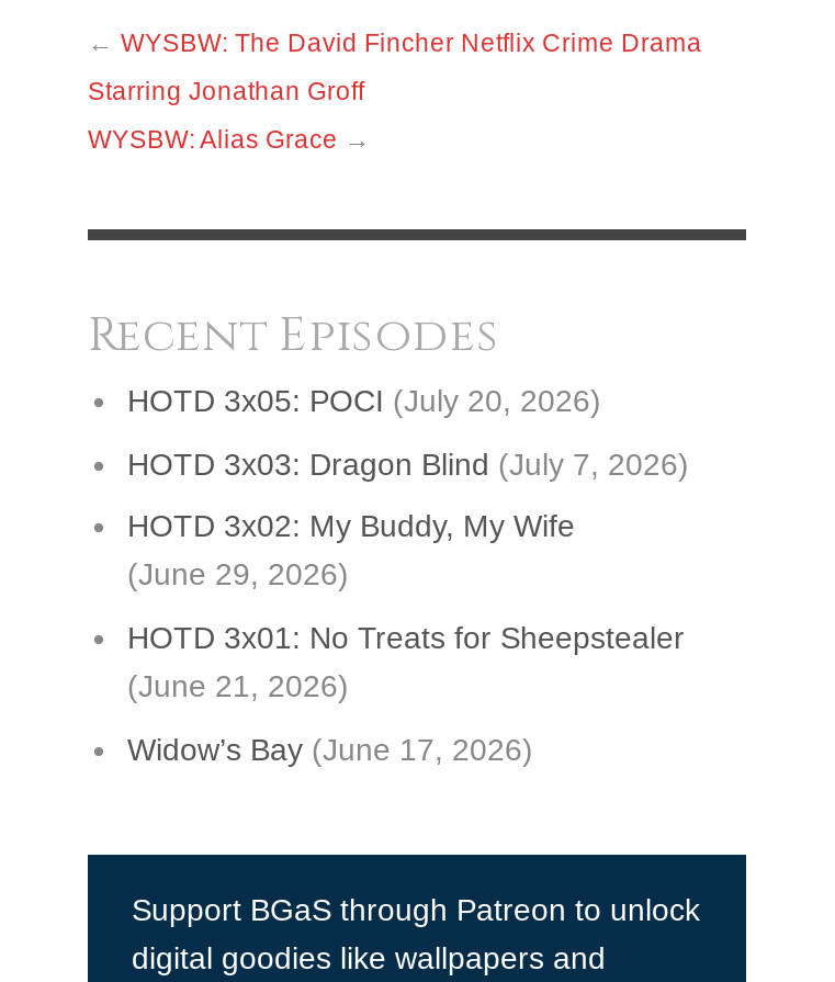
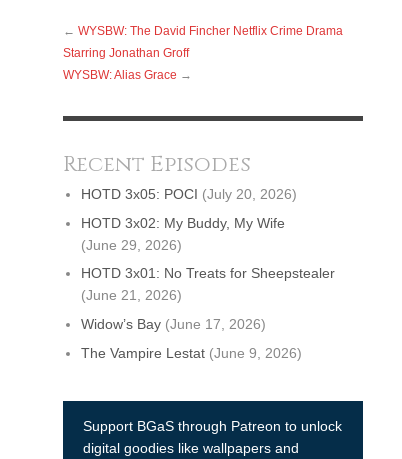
[127,445,689,481] HOTD 3x03: Dragon Blind (July 7, 2026) -> none
moved [127,509,685,768] -> [81,214,335,332]: HOTD 3x02: My Buddy, My Wife | (June 29, 2026) | HOTD 3x01: No Treats for Sheepstealer | (June 21, 2026) | Widow’s Bay (June 17, 2026)
none -> [81,345,302,361] The Vampire Lestat (June 9, 2026)

